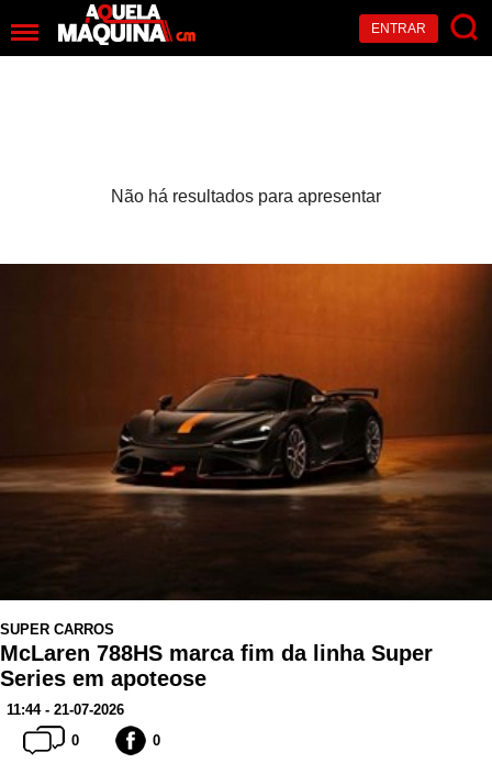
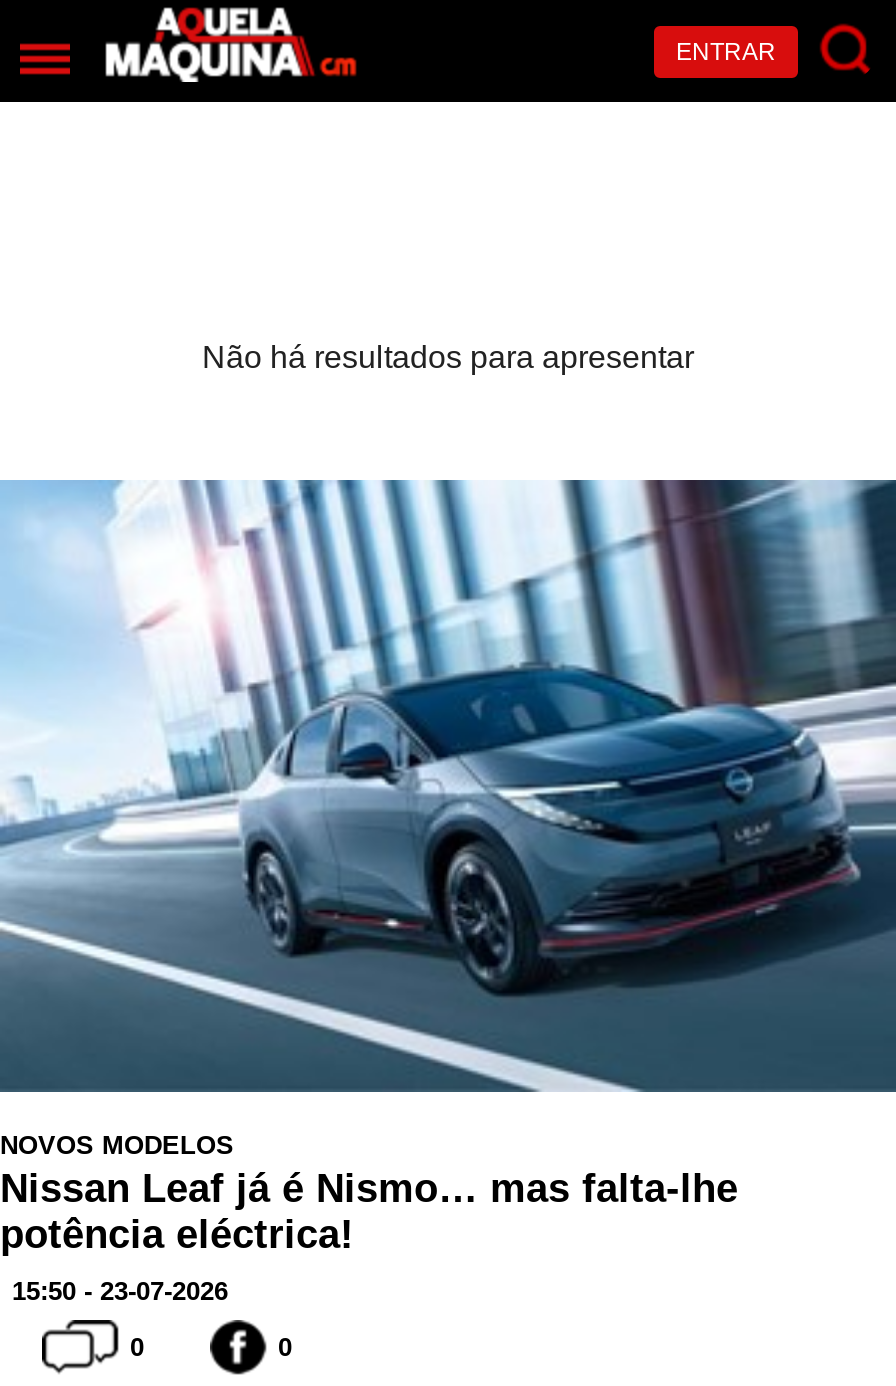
[0,263,489,691] [image] | SUPER CARROS | McLaren 788HS marca fim da linha Super | Series em apoteose -> [0,478,890,1256] [image] | NOVOS MODELOS | Nissan Leaf já é Nismo… mas falta-lhe | potência eléctrica!
[7,702,124,718] 11:44 - 21-07-2026 -> [12,1276,228,1306] 15:50 - 23-07-2026

